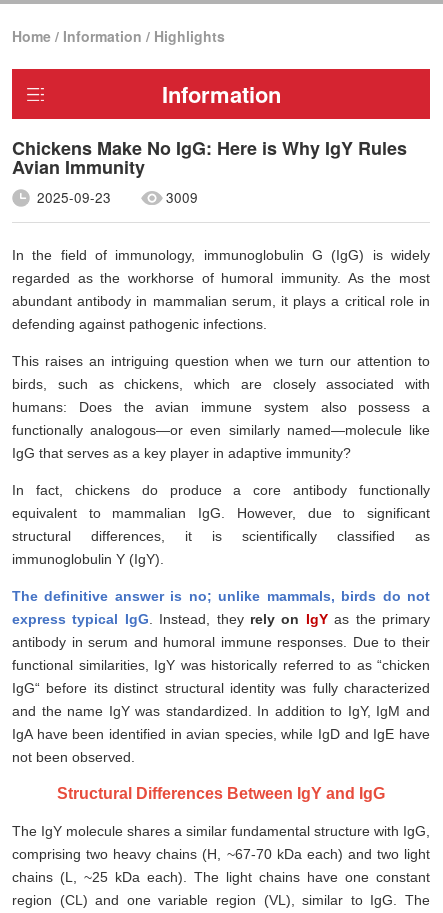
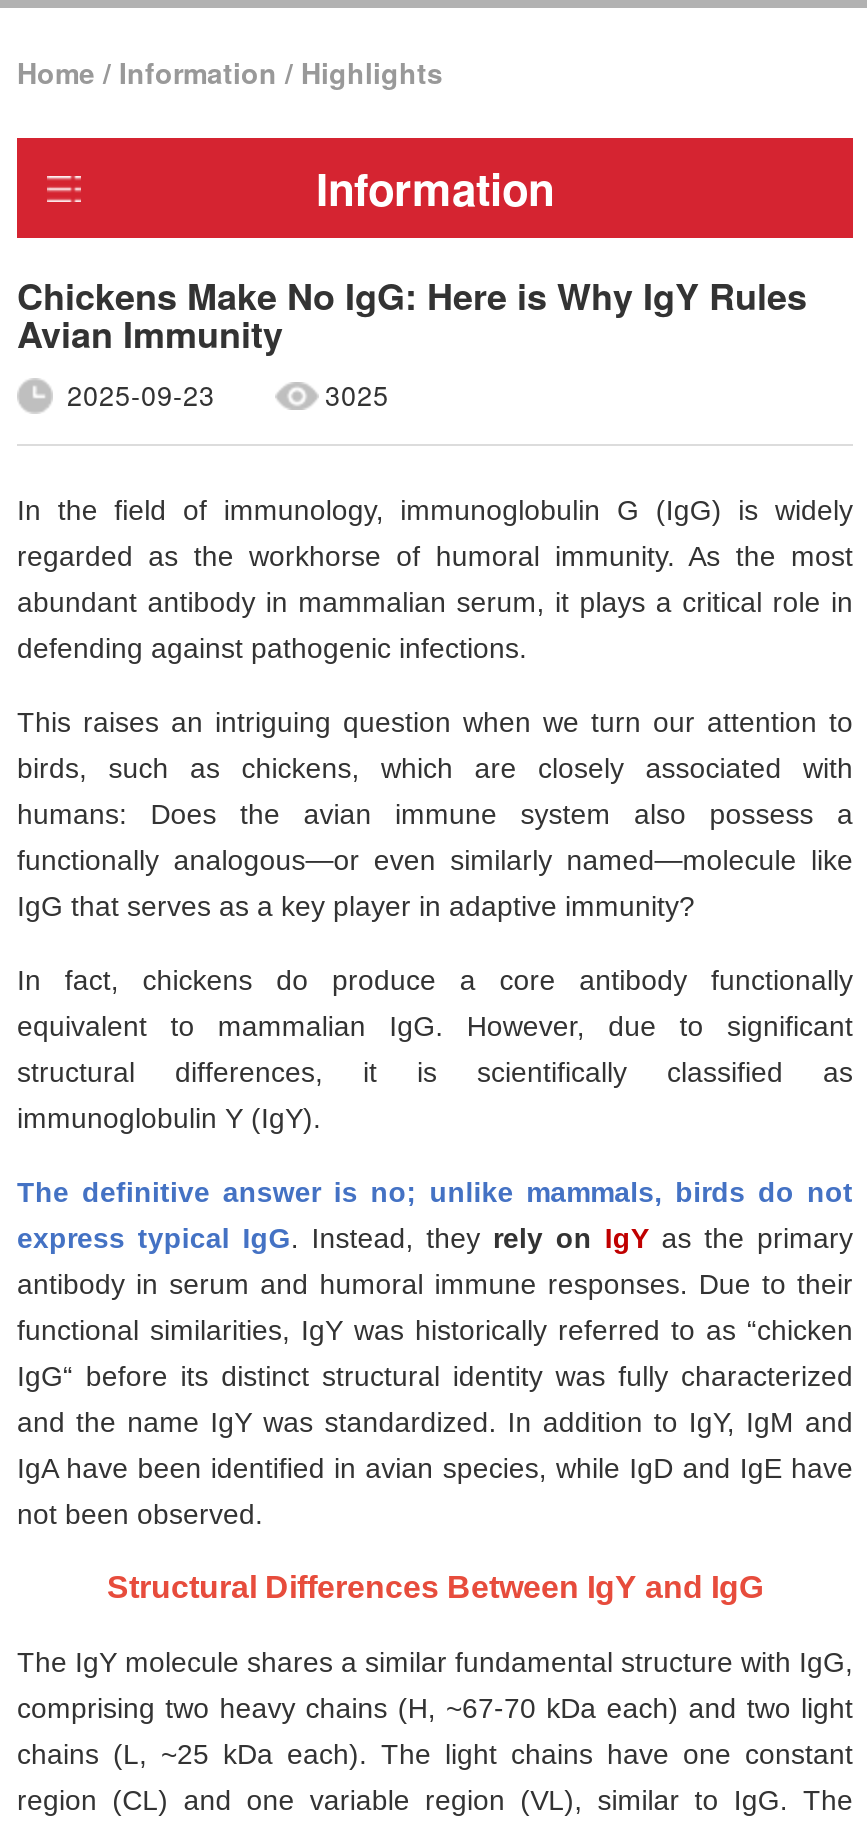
[166,188,198,207] 3009 -> [325,376,389,414] 3025

